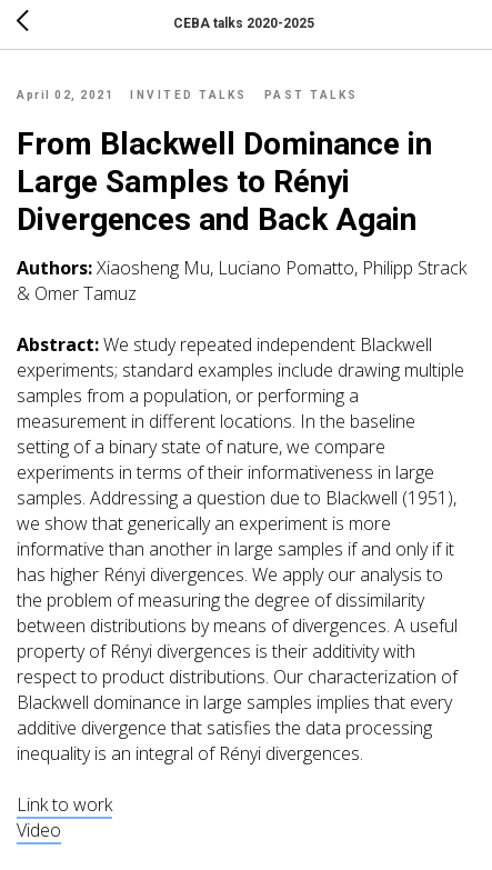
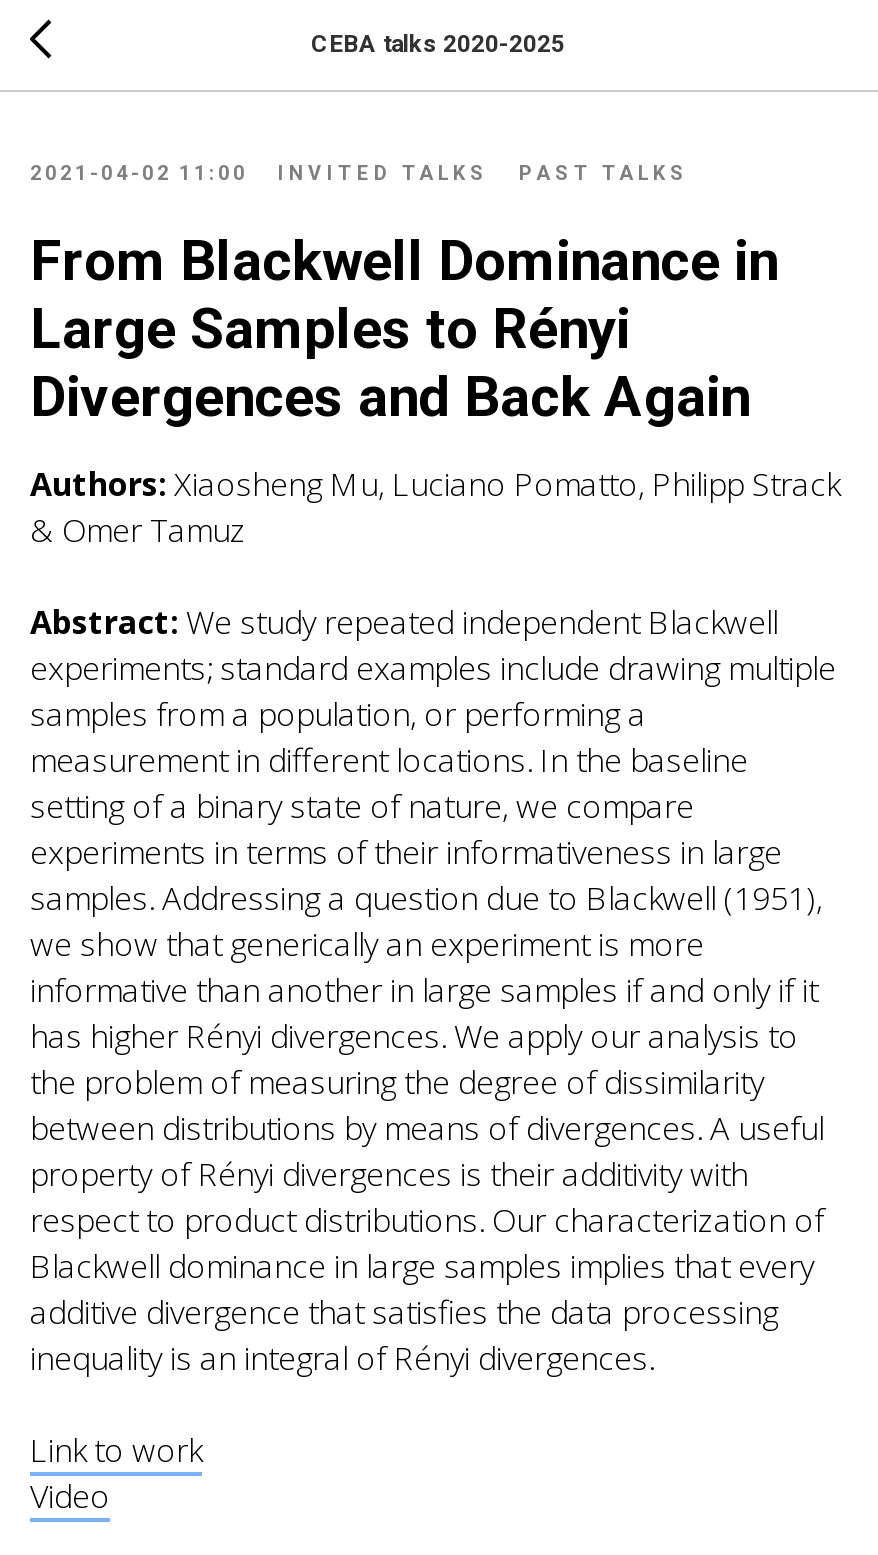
[17,89,358,101] April 02, 2021 INVITED TALKS PAST TALKS -> [30,162,689,184] 2021-04-02 11:00 INVITED TALKS PAST TALKS

